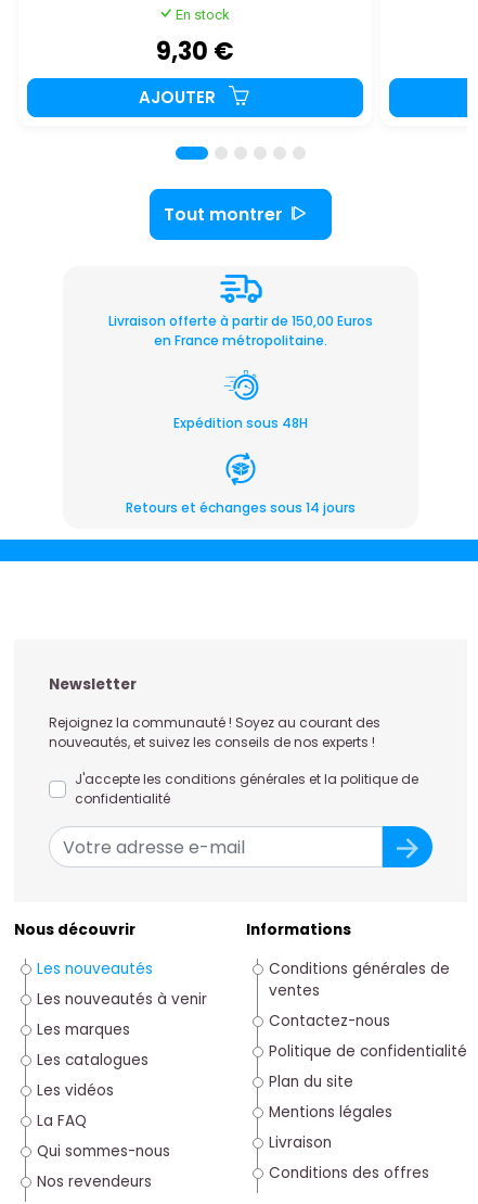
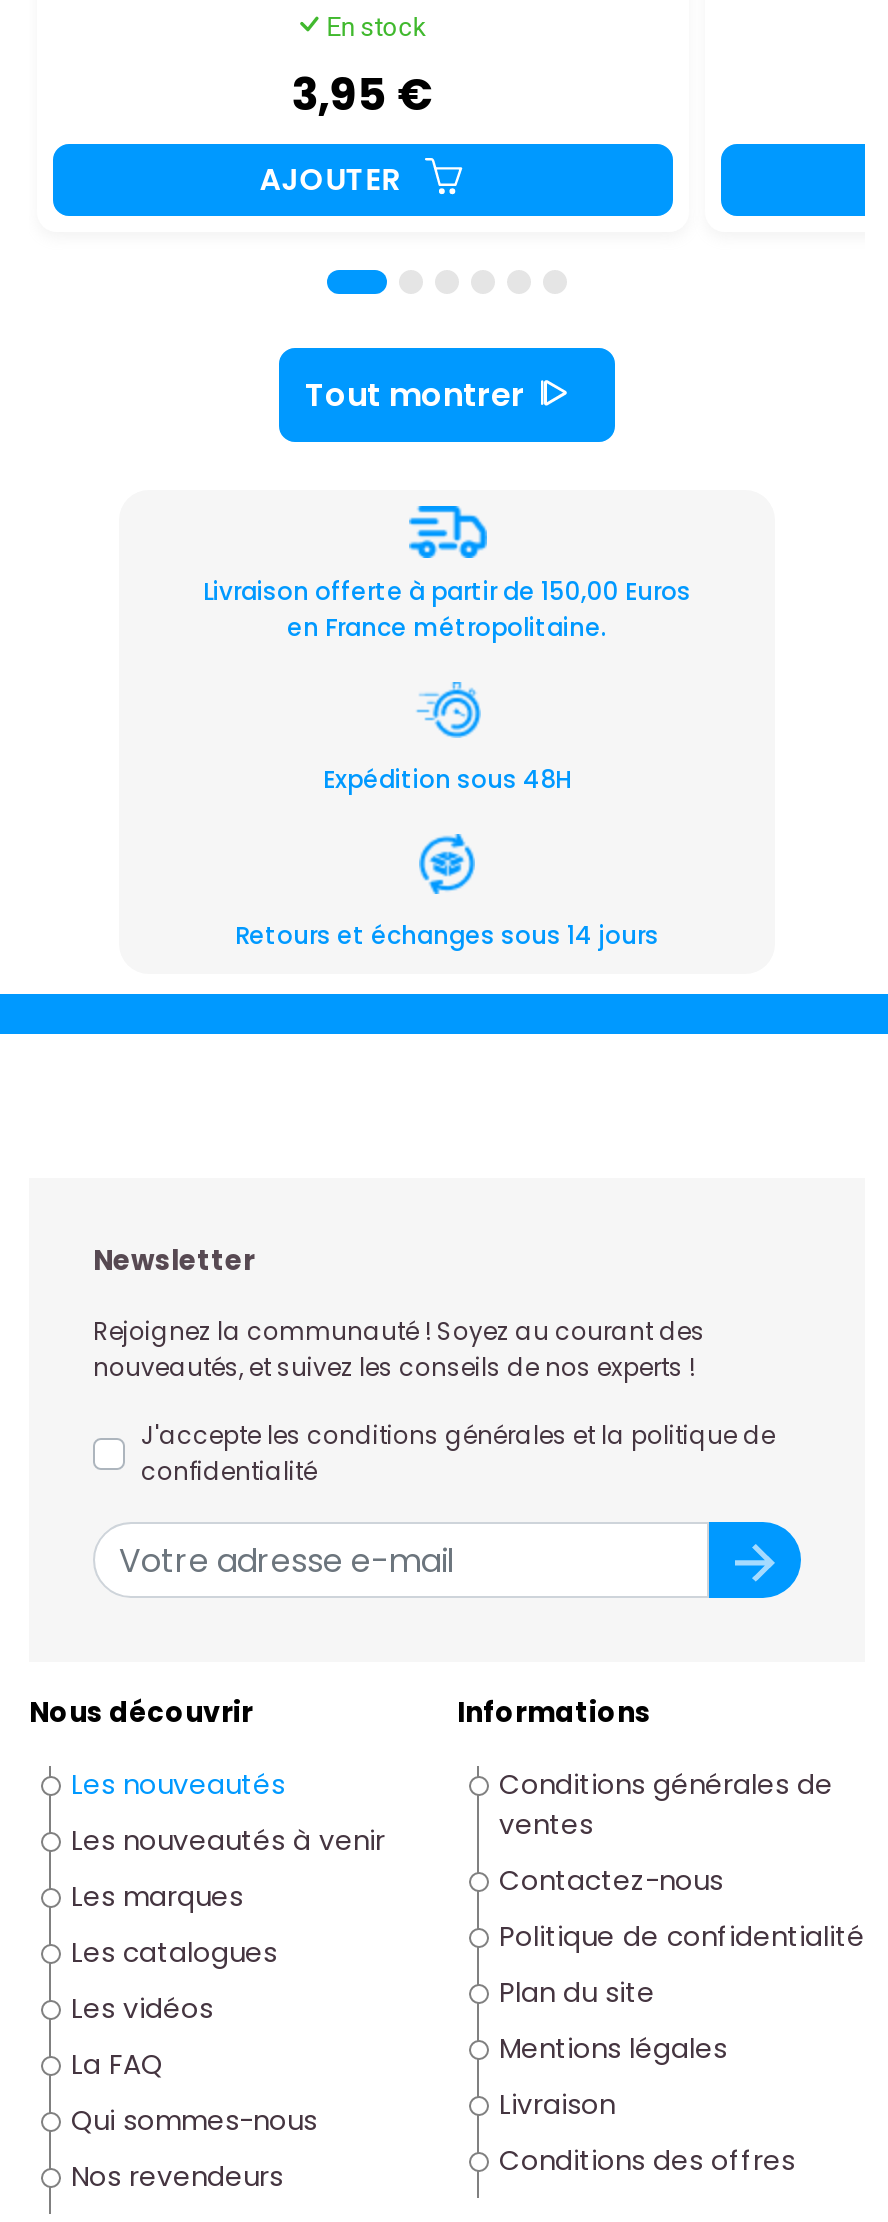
[156,35,234,69] 9,30 € -> [291,64,435,126] 3,95 €

